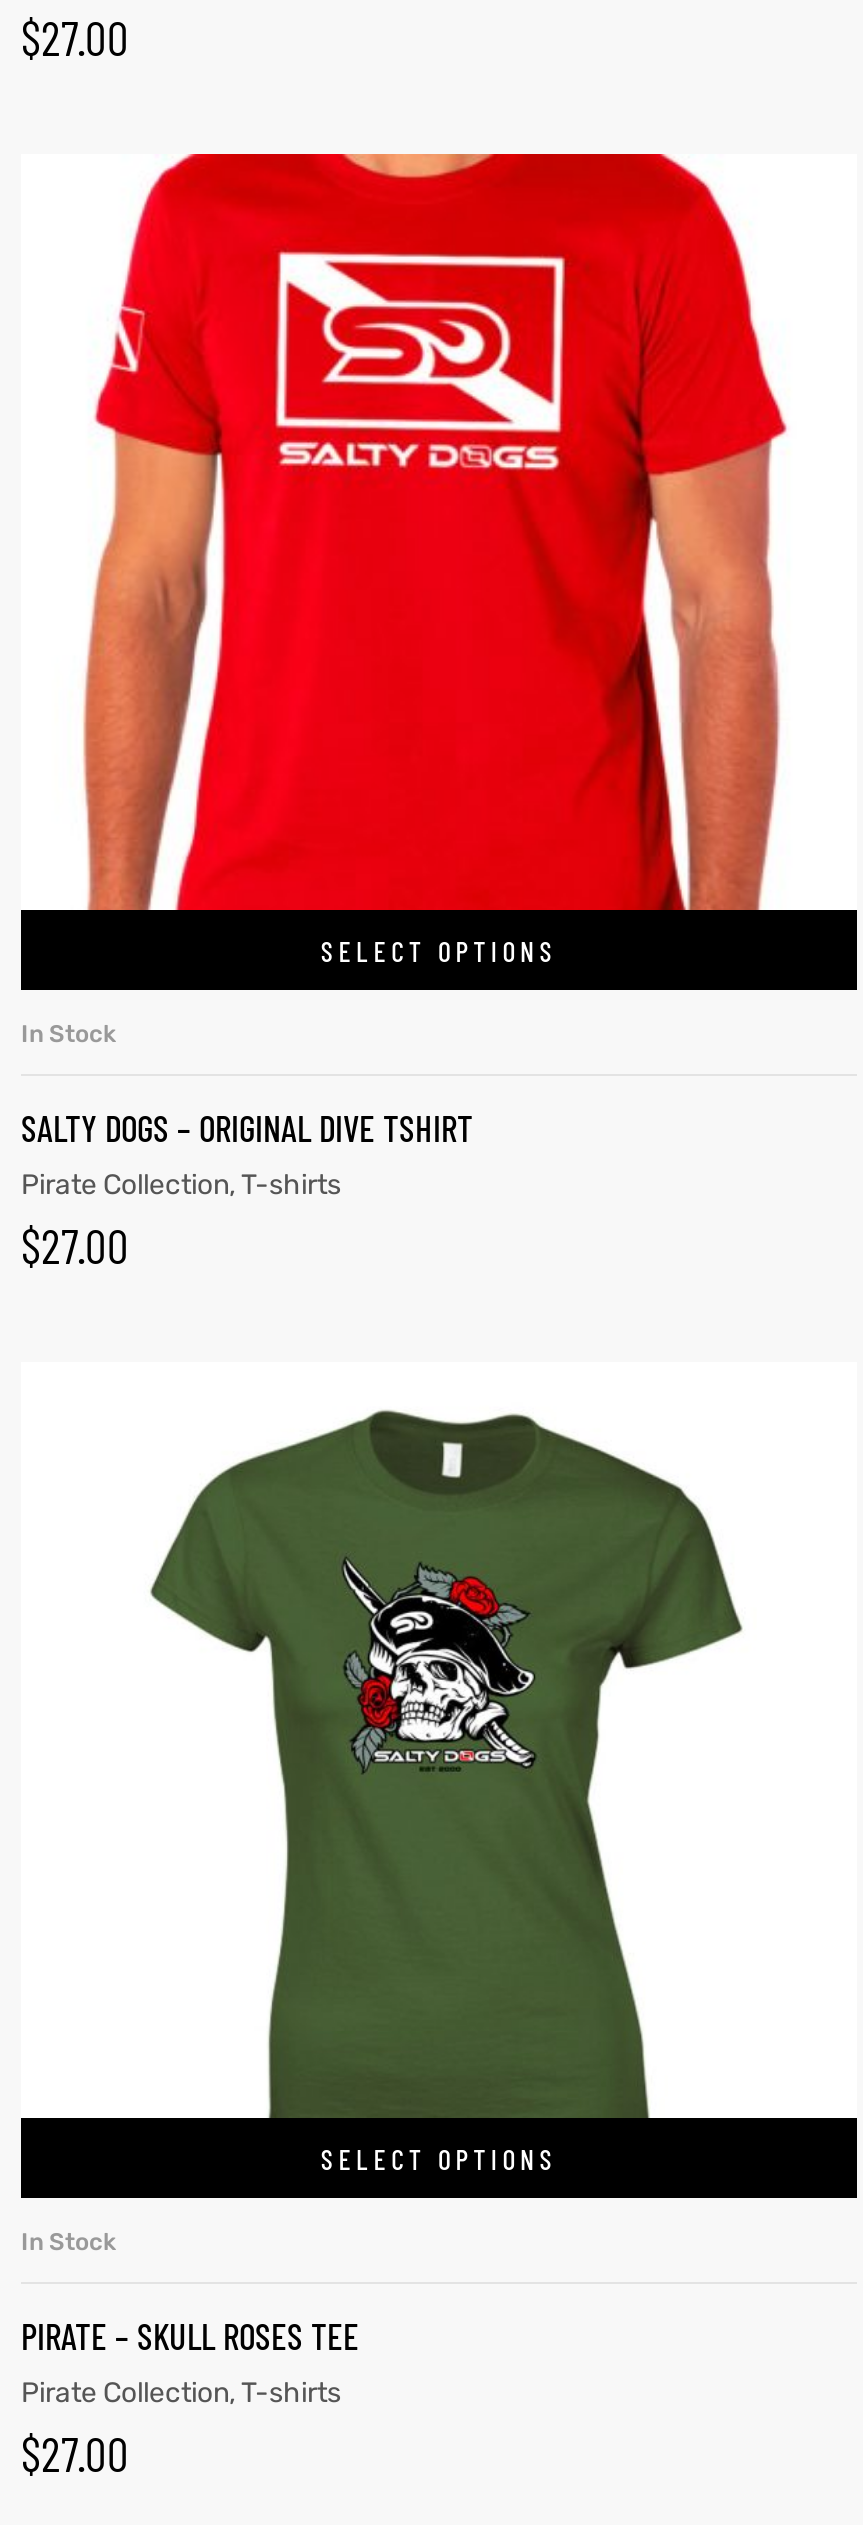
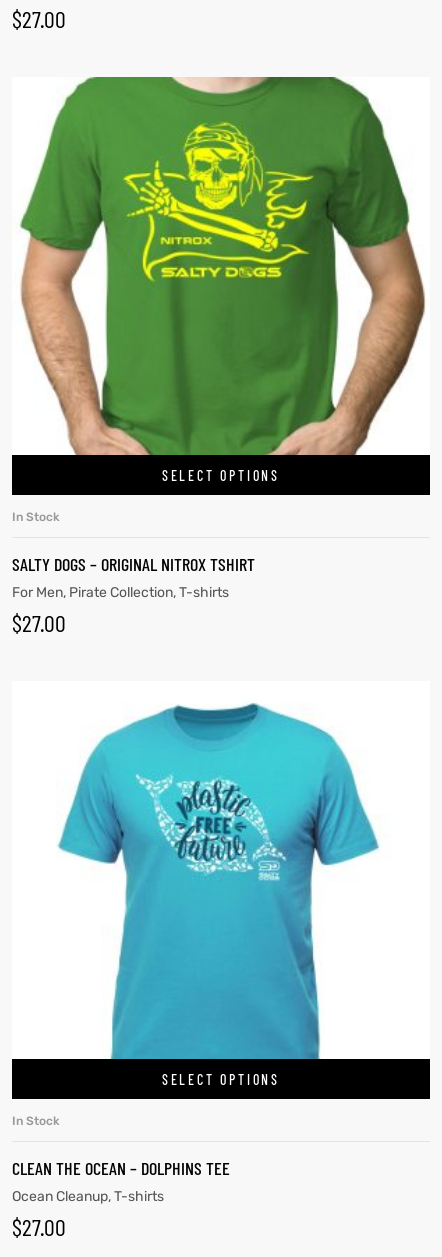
[37,152,847,912] [image] -> [19,76,426,456] [image]
[21,1106,473,1202] SALTY DOGS – ORIGINAL DIVE TSHIRT | Pirate Collection, T-shirts -> [12,553,255,601] SALTY DOGS – ORIGINAL NITROX TSHIRT | For Men, Pirate Collection, T-shirts
[113,1406,755,2120] [image] -> [57,702,380,1060] [image]
[21,2314,359,2410] PIRATE – SKULL ROSES TEE | Pirate Collection, T-shirts -> [12,1157,230,1205] CLEAN THE OCEAN – DOLPHINS TEE | Ocean Cleanup, T-shirts

